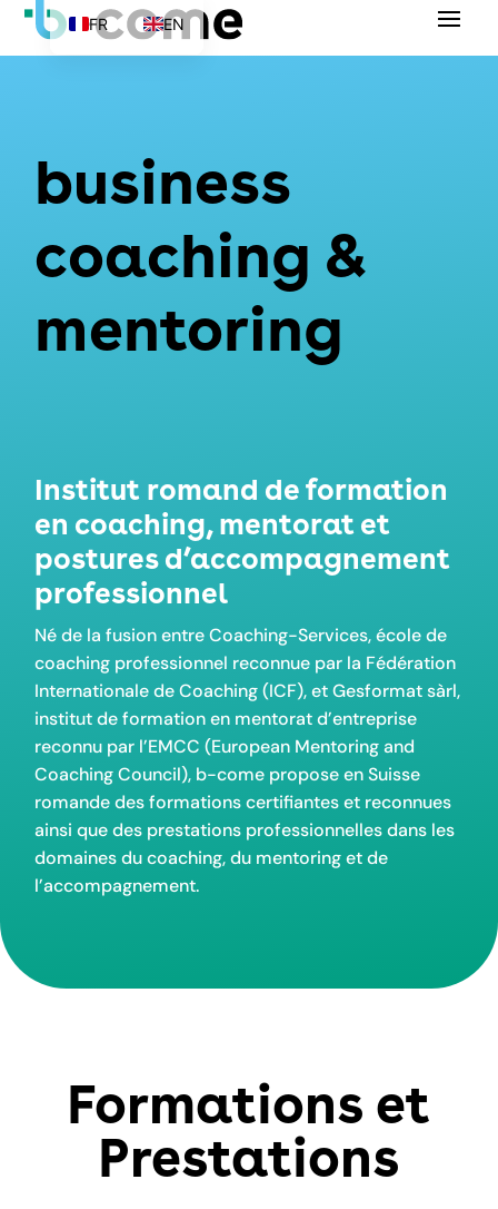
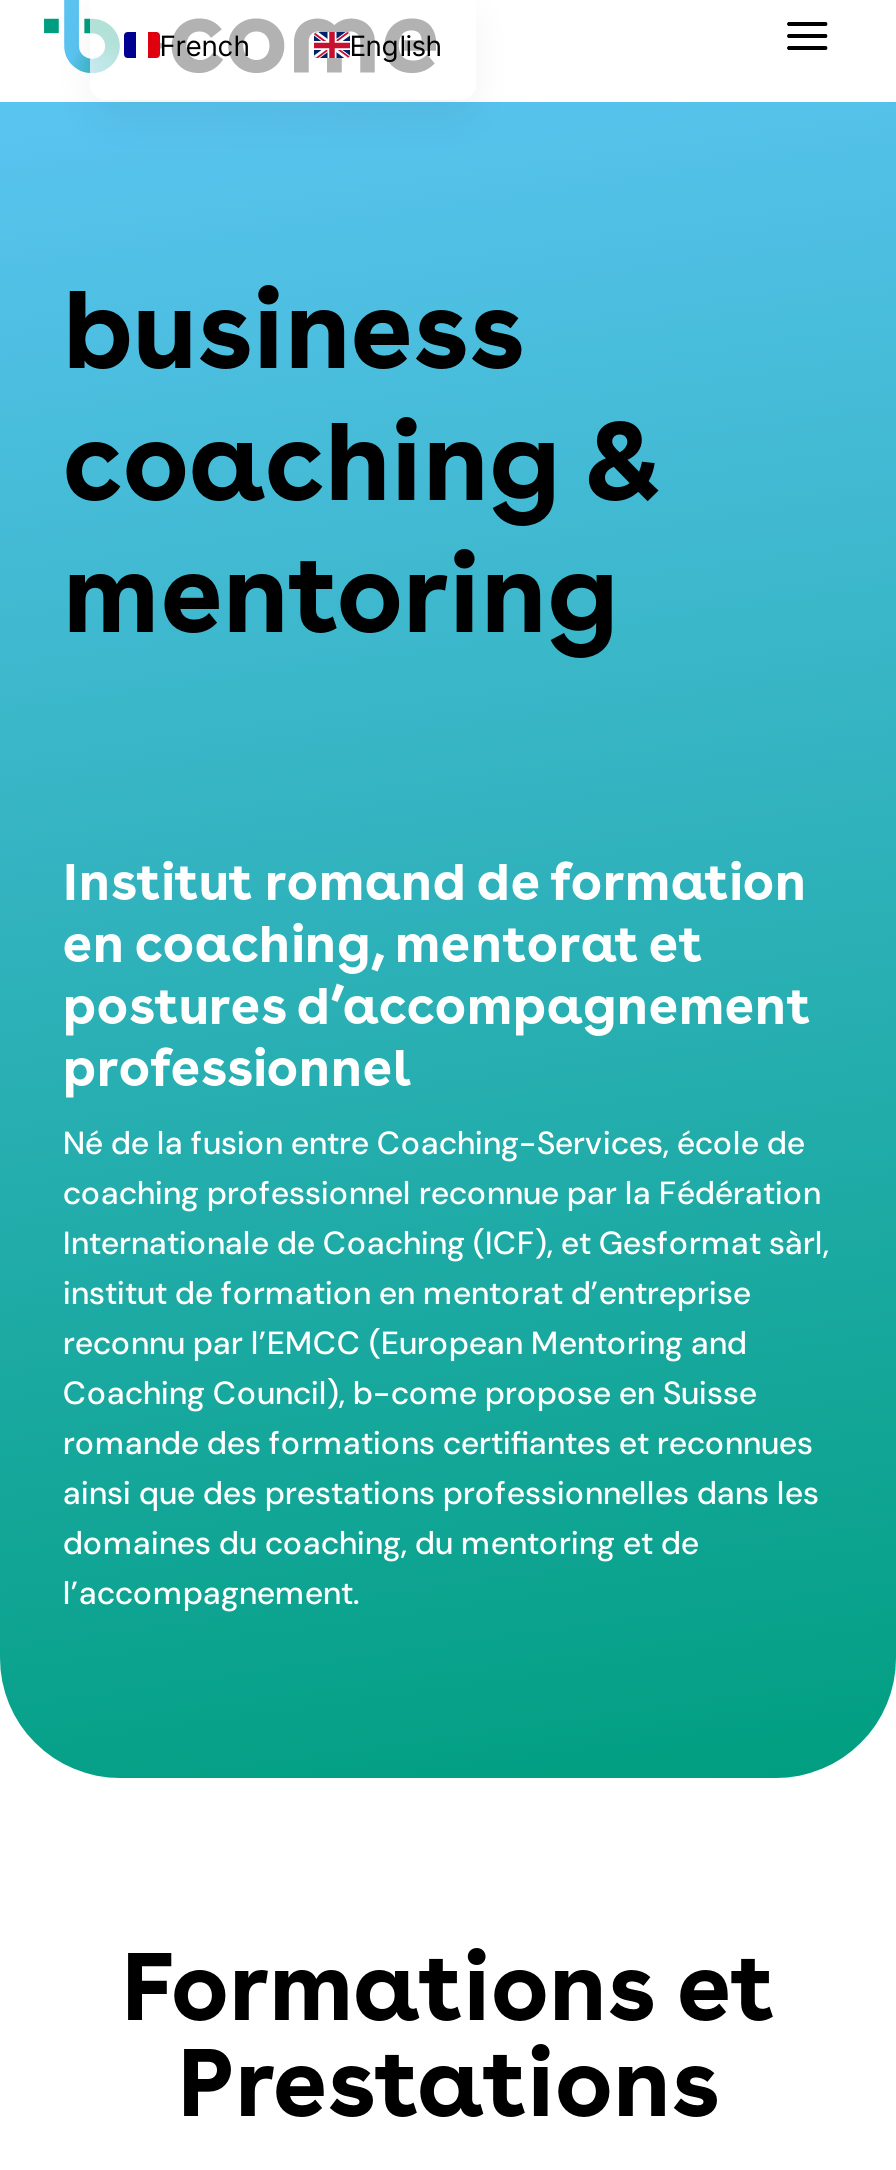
[89,14,184,33] FR | EN -> [160,27,442,61] French | English

